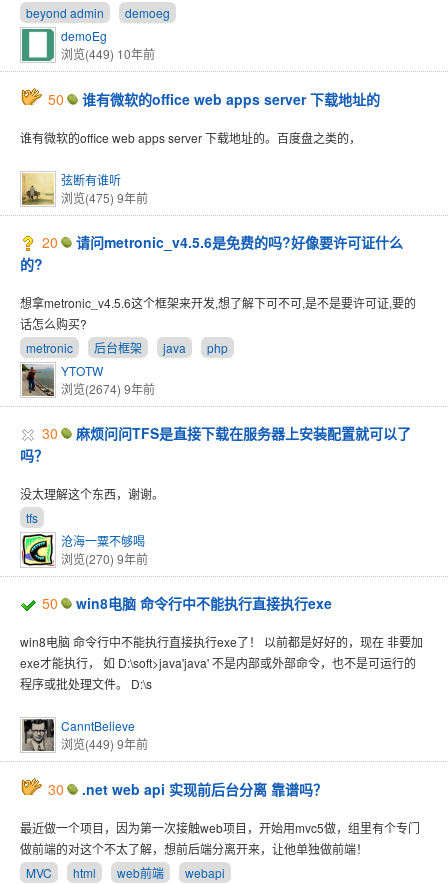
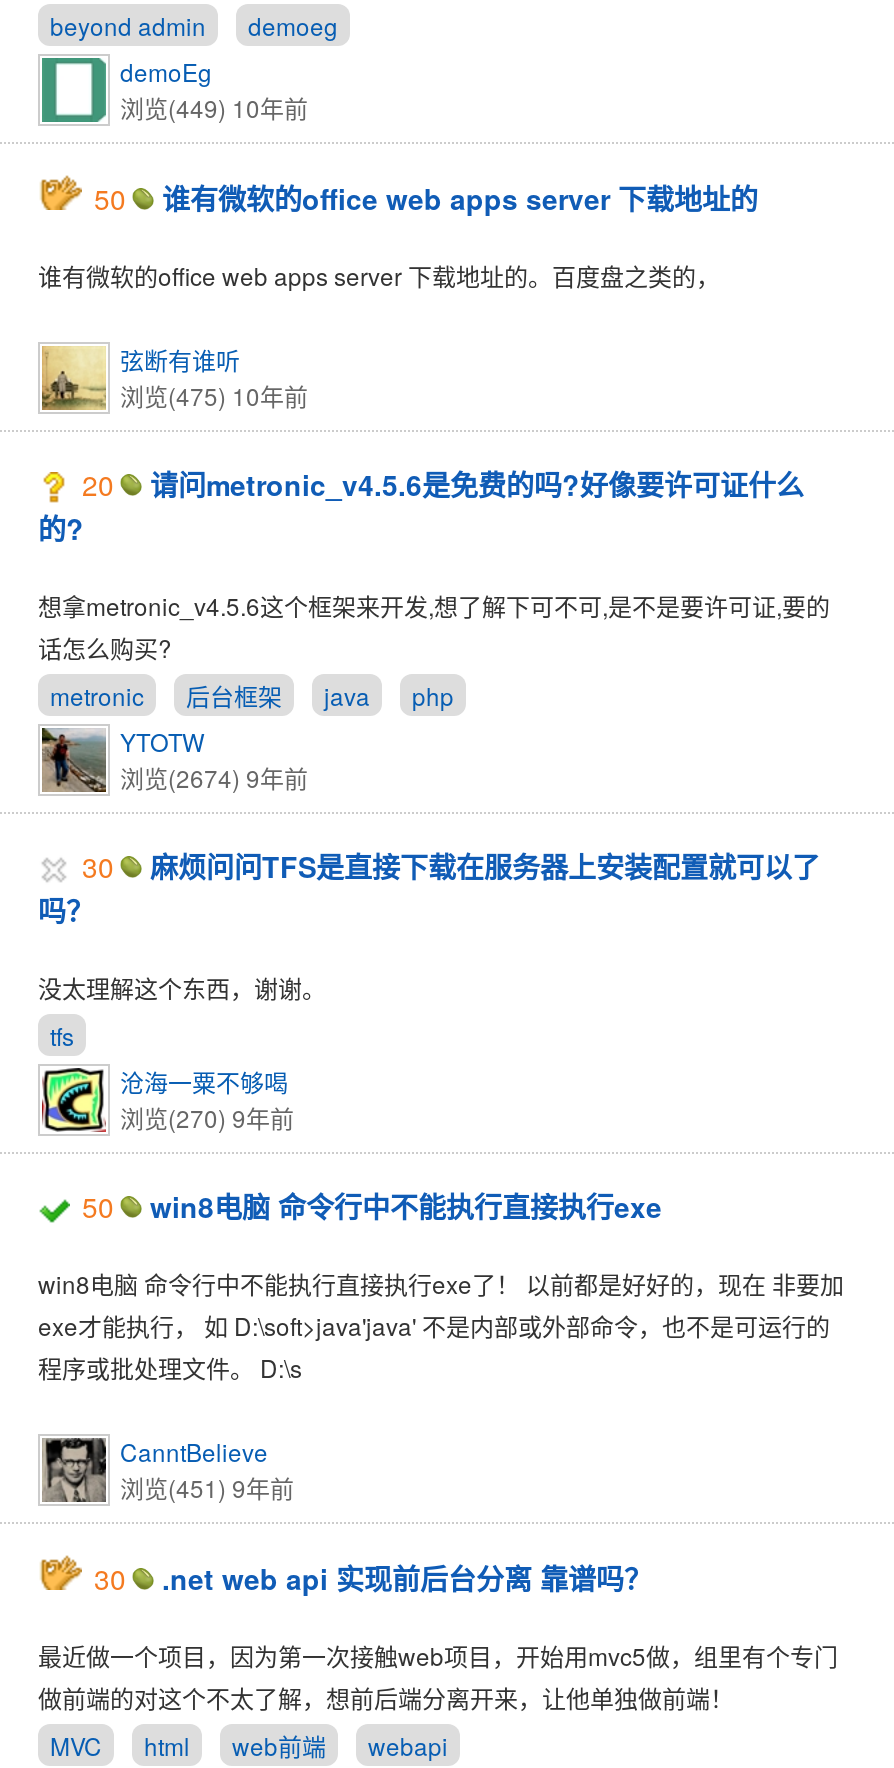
[61,189,148,206] 浏览(475) 9年前 -> [120,378,308,412] 浏览(475) 10年前
[61,735,148,752] 浏览(449) 9年前 -> [120,1470,294,1504] 浏览(451) 9年前

